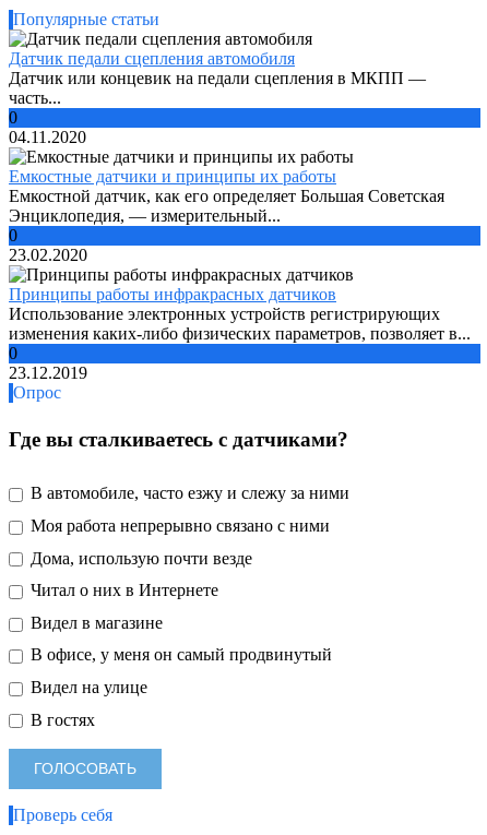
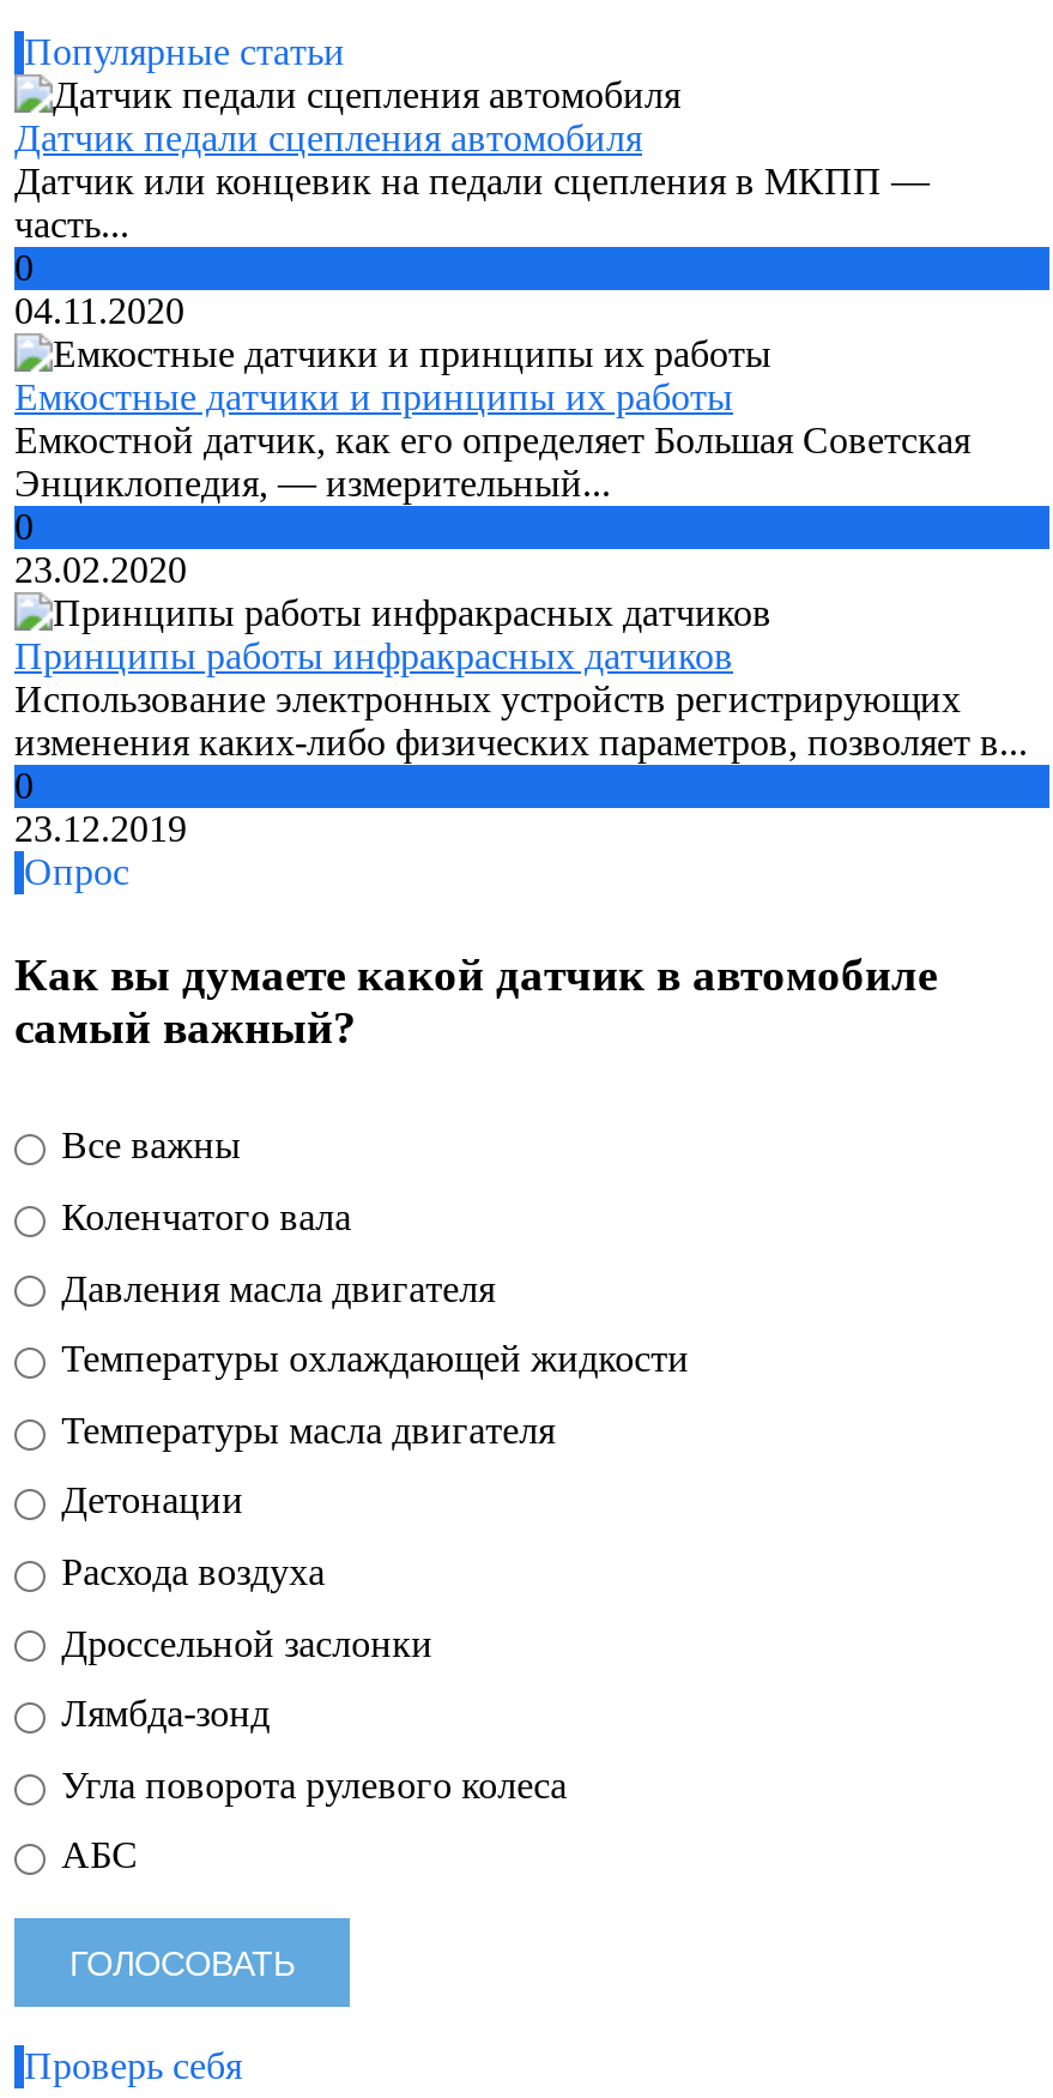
[9,427,349,729] Где вы сталкиваетесь с датчиками? | В автомобиле, часто езжу и слежу за ними | Моя работа непрерывно связано с ними | Дома, использую почти везде | Читал о них в Интернете | Видел в магазине | В офисе, у меня он самый продвинутый | Видел на улице | В гостях -> [14,949,937,1876] Как вы думаете какой датчик в автомобиле | самый важный? | Все важны | Коленчатого вала | Давления масла двигателя | Температуры охлаждающей жидкости | Температуры масла двигателя | Детонации | Расхода воздуха | Дроссельной заслонки | Лямбда-зонд | Угла поворота рулевого колеса | АБС

